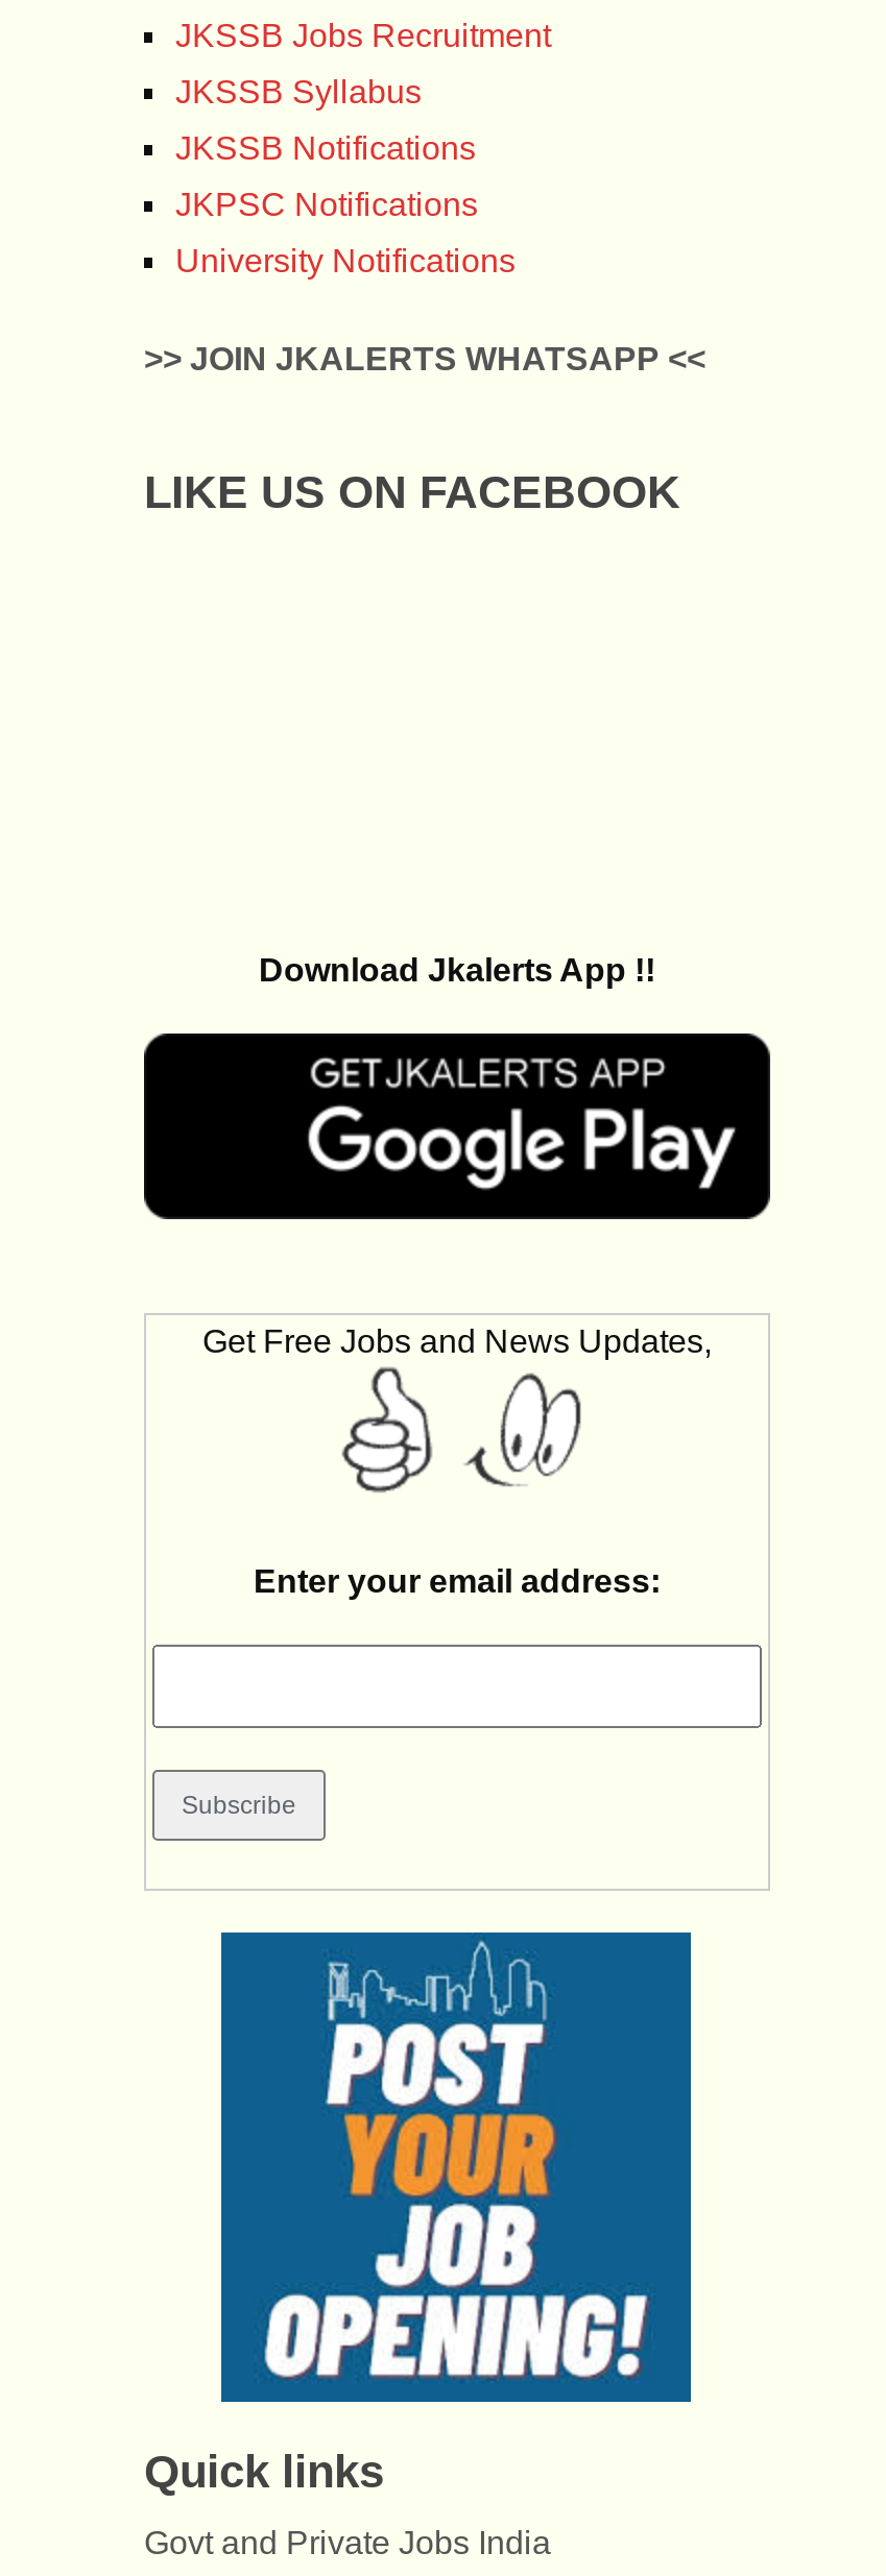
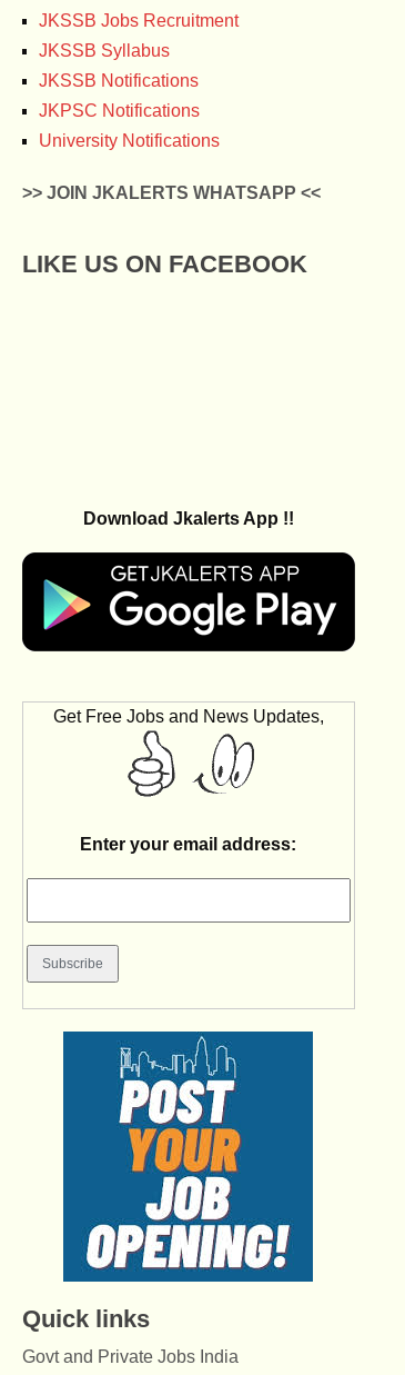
none -> [42,579,91,630] [image]

